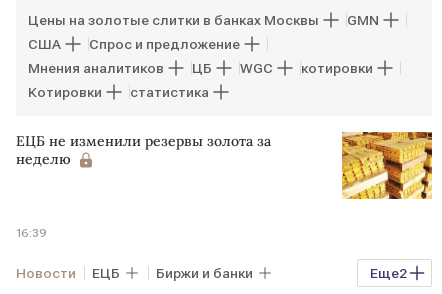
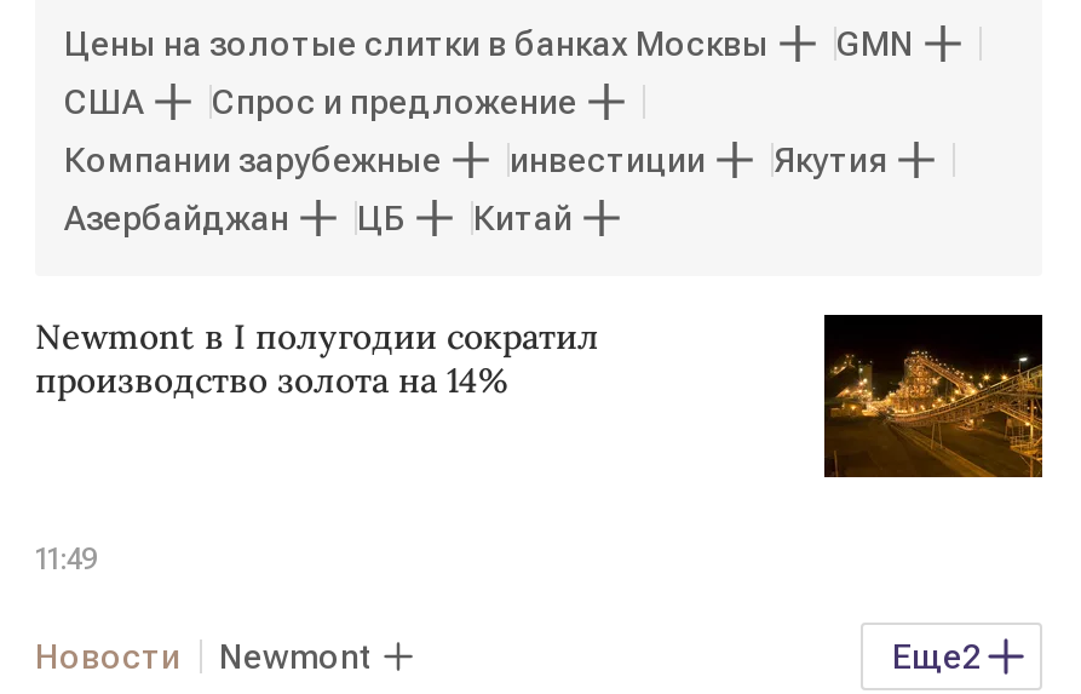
[16,59,373,167] WGC | котировки | Котировки | статистика | ЕЦБ не изменили резервы золота за | неделю -> [35,197,599,401] Китай | Newmont в I полугодии сократил | производство золота на 14%
[28,59,164,75] Мнения аналитиков -> [64,139,887,236] Компании зарубежные | инвестиции | Якутия | Азербайджан
moved [192,59,212,75] -> [357,197,406,236]: ЦБ
[341,131,433,200] [image] -> [822,312,1045,480] [image]
[16,226,47,240] 16:39 -> [35,541,100,575] 11:49
[92,265,253,281] ЕЦБ | Биржи и банки -> [219,636,369,675] Newmont

